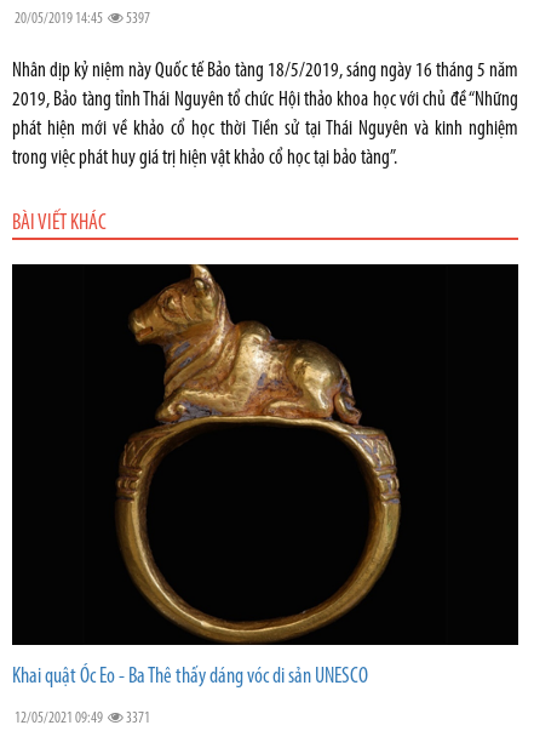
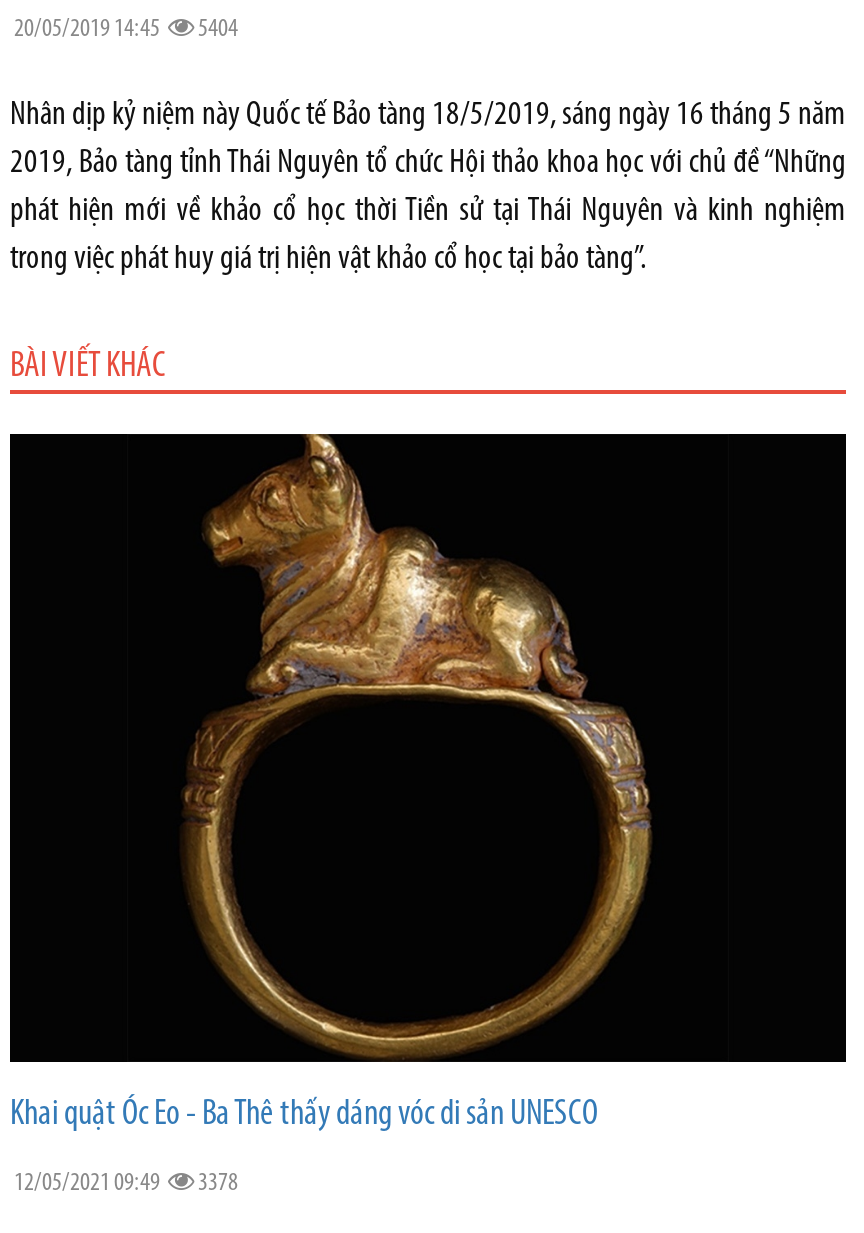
[15,11,150,27] 20/05/2019 14:45 5397 -> [14,16,238,42] 20/05/2019 14:45 5404
[15,710,150,726] 12/05/2021 09:49 3371 -> [14,1169,238,1195] 12/05/2021 09:49 3378

